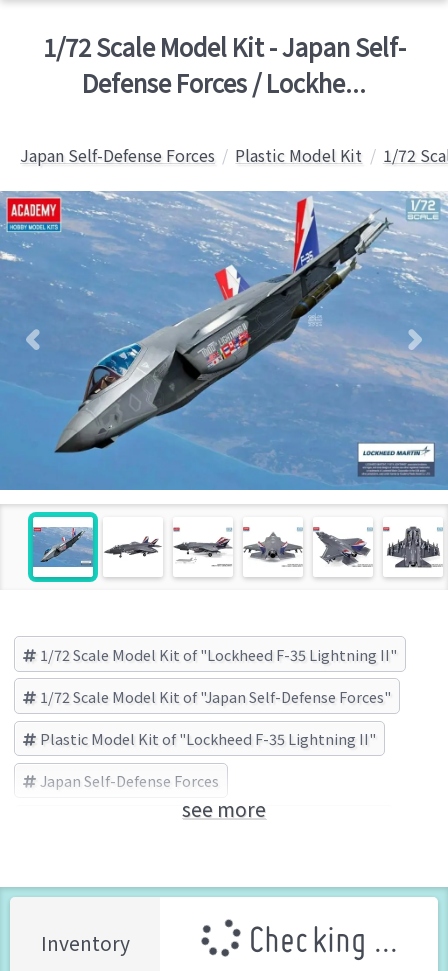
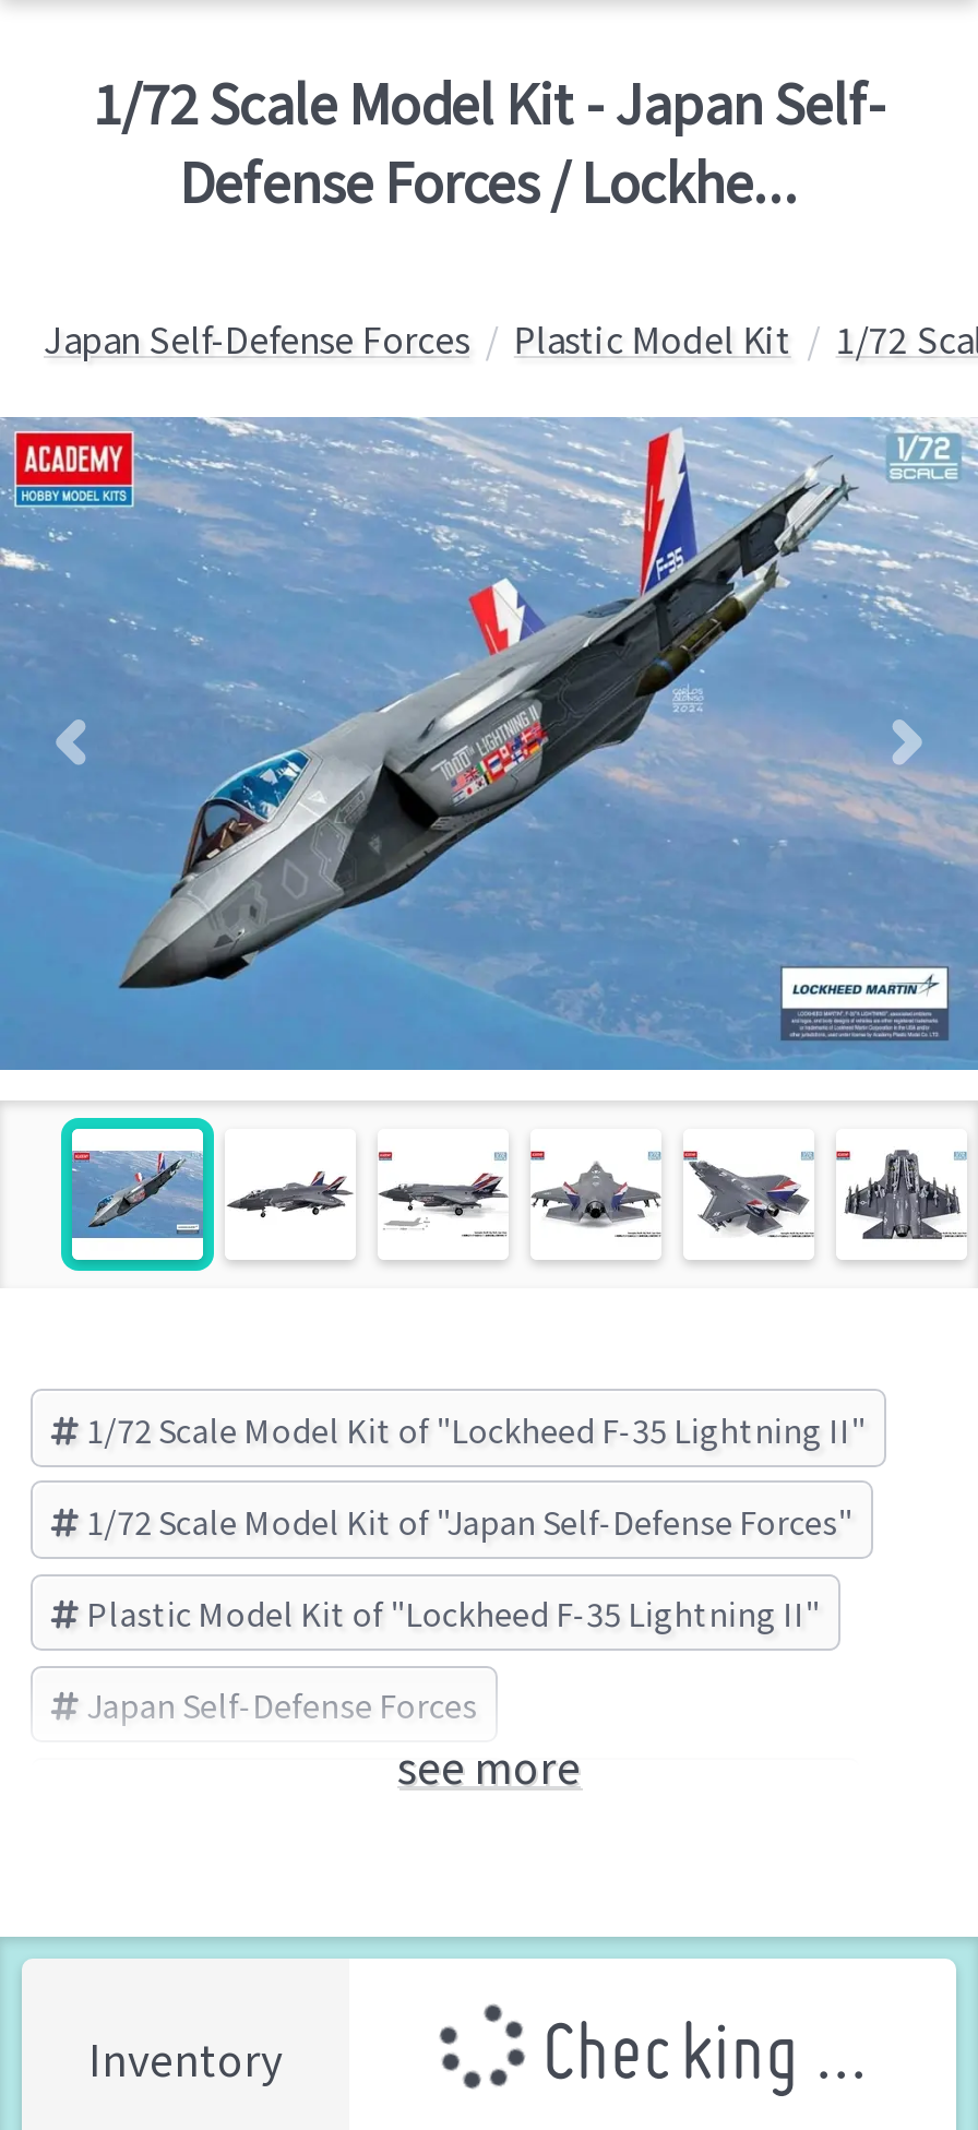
[201,919,237,957] [image] -> [439,2004,517,2090] [image]

